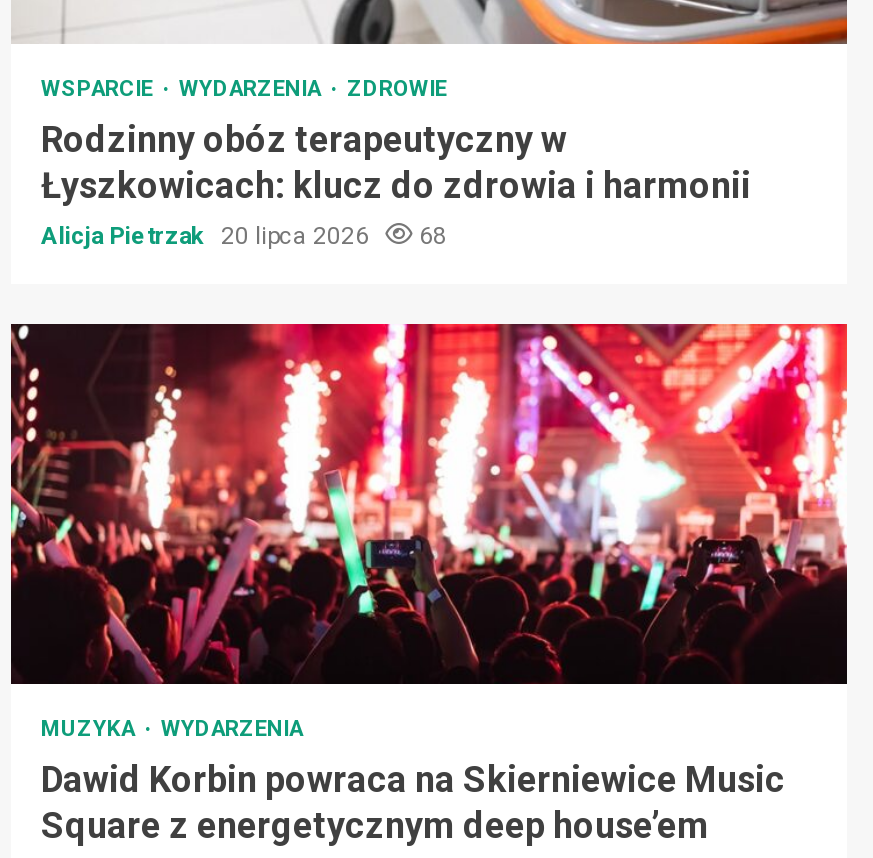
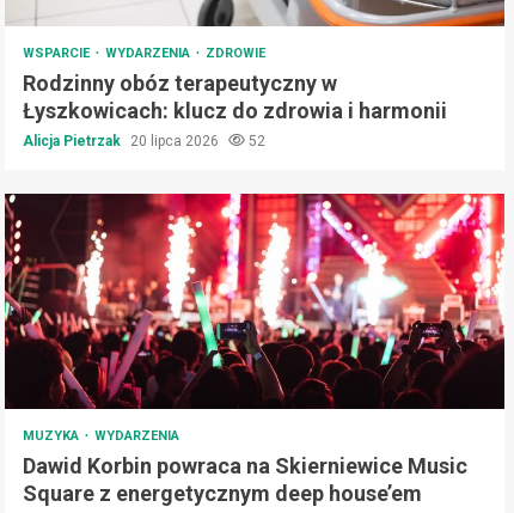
[41,223,447,251] Alicja Pietrzak 20 lipca 2026 68 -> [23,133,265,150] Alicja Pietrzak 20 lipca 2026 52

